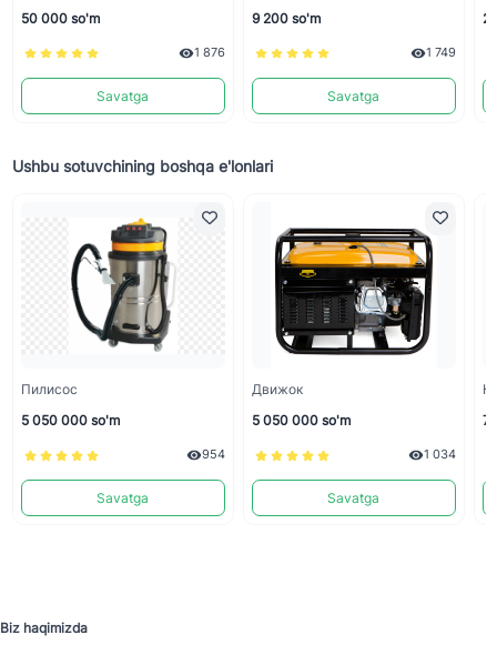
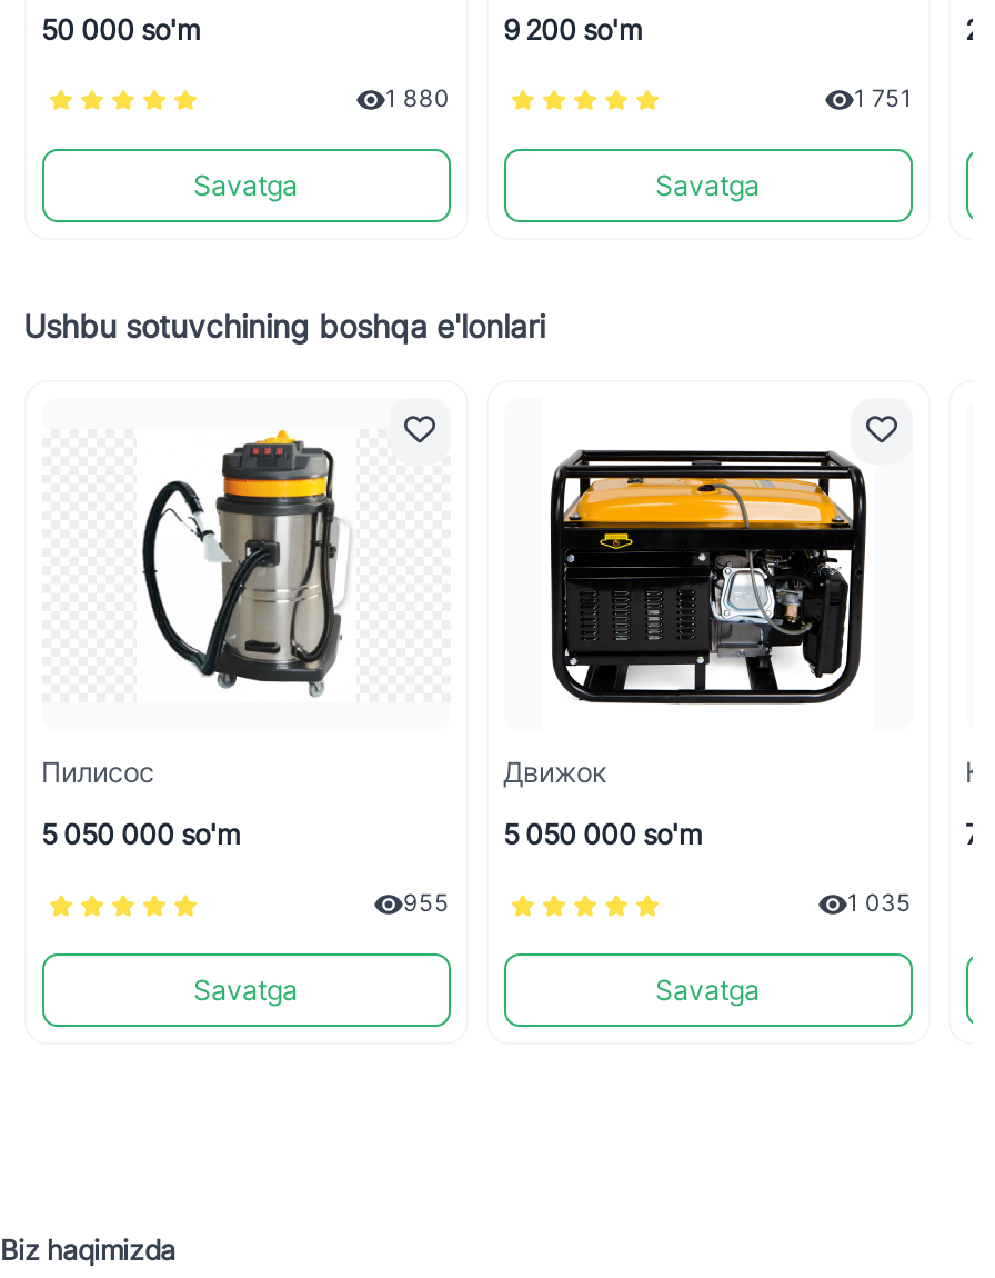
[194,46,225,60] 1 876 -> [385,85,450,114] 1 880
[425,46,455,60] 1 749 -> [854,85,912,114] 1 751
[201,448,225,462] 954 -> [403,889,450,918] 955
[423,448,455,462] 1 034 -> [847,889,912,918] 1 035

